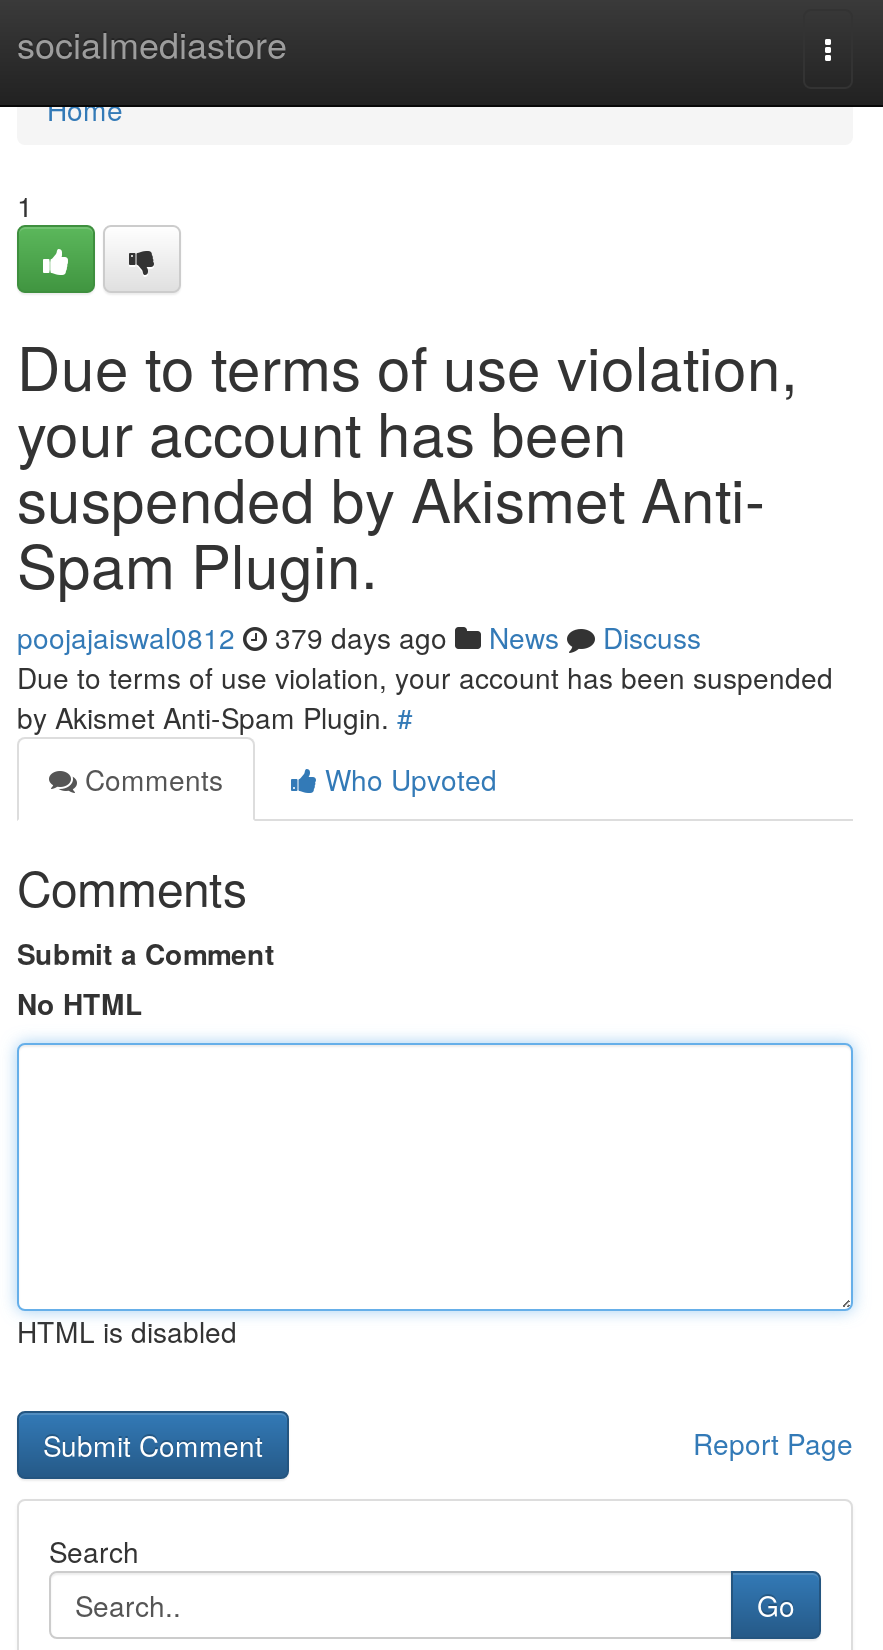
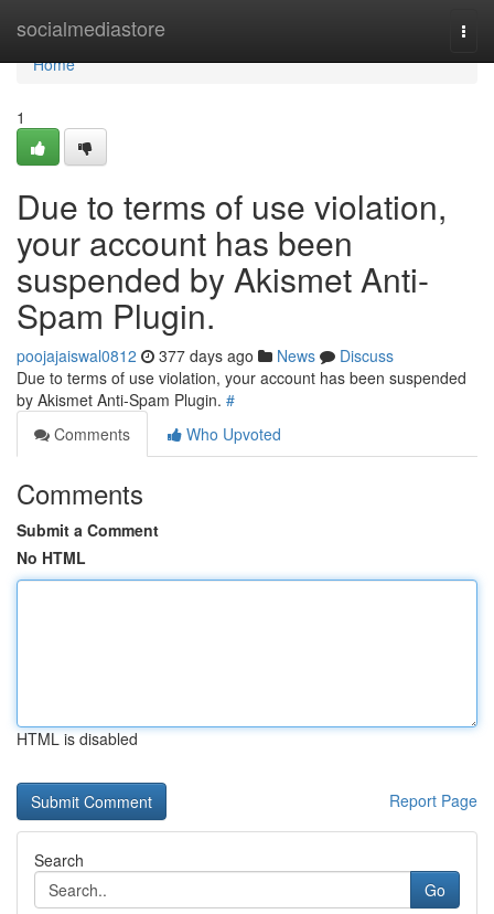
[17,617,701,657] poojajaiswal0812 379 days ago News Discuss -> [17,344,394,366] poojajaiswal0812 377 days ago News Discuss

